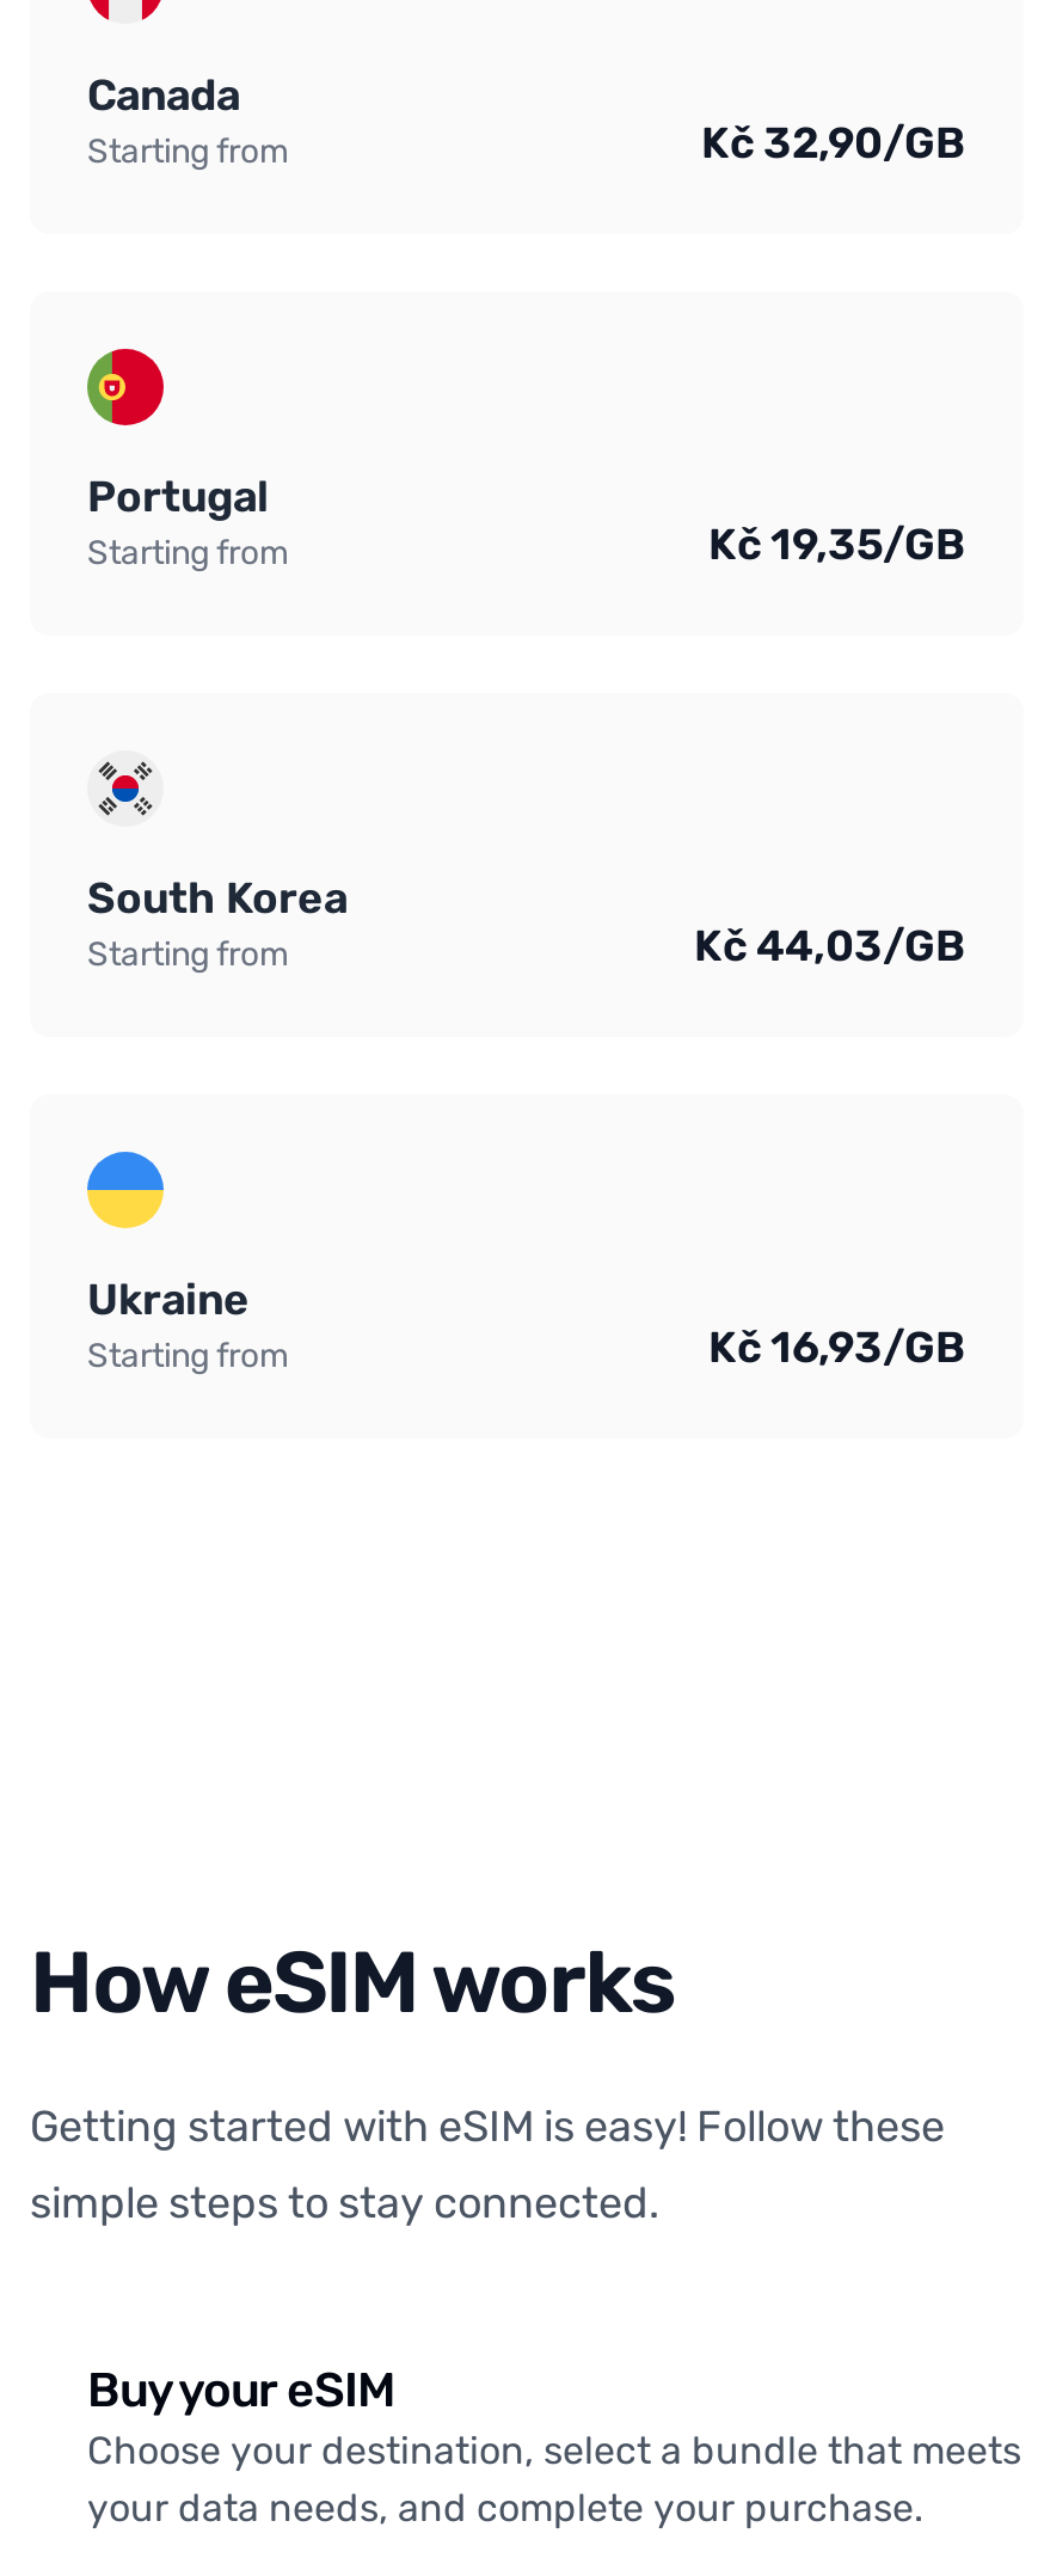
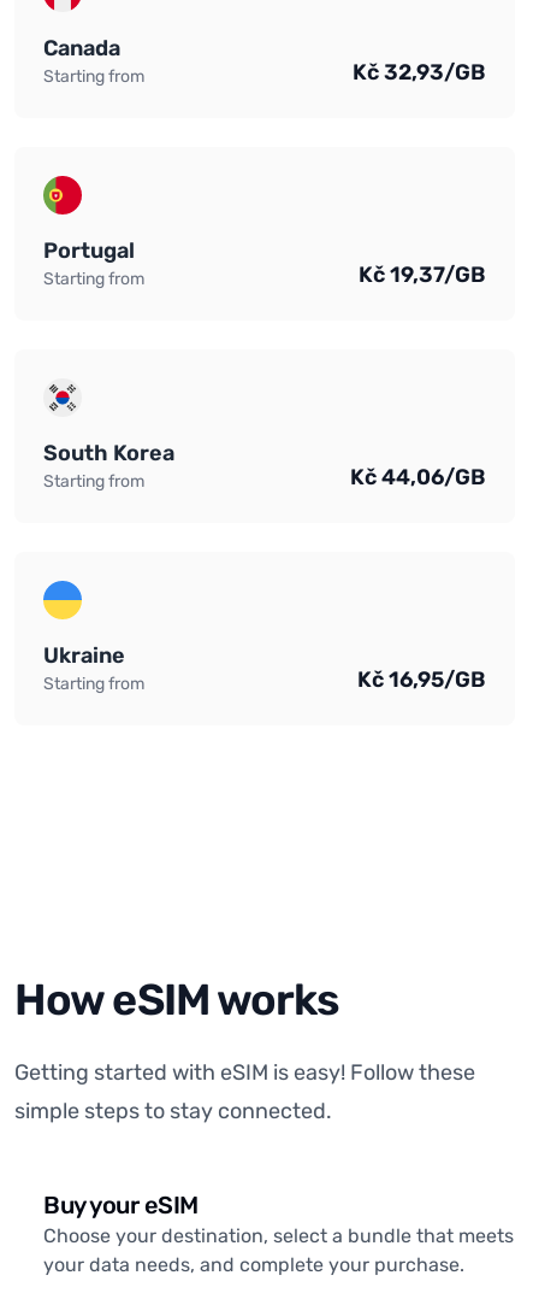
[701,117,966,170] Kč 32,90/GB -> [353,59,486,86] Kč 32,93/GB
[708,519,966,571] Kč 19,35/GB -> [359,261,486,288] Kč 19,37/GB
[694,920,966,973] Kč 44,03/GB -> [350,464,486,490] Kč 44,06/GB
[708,1321,966,1374] Kč 16,93/GB -> [357,666,486,693] Kč 16,95/GB

